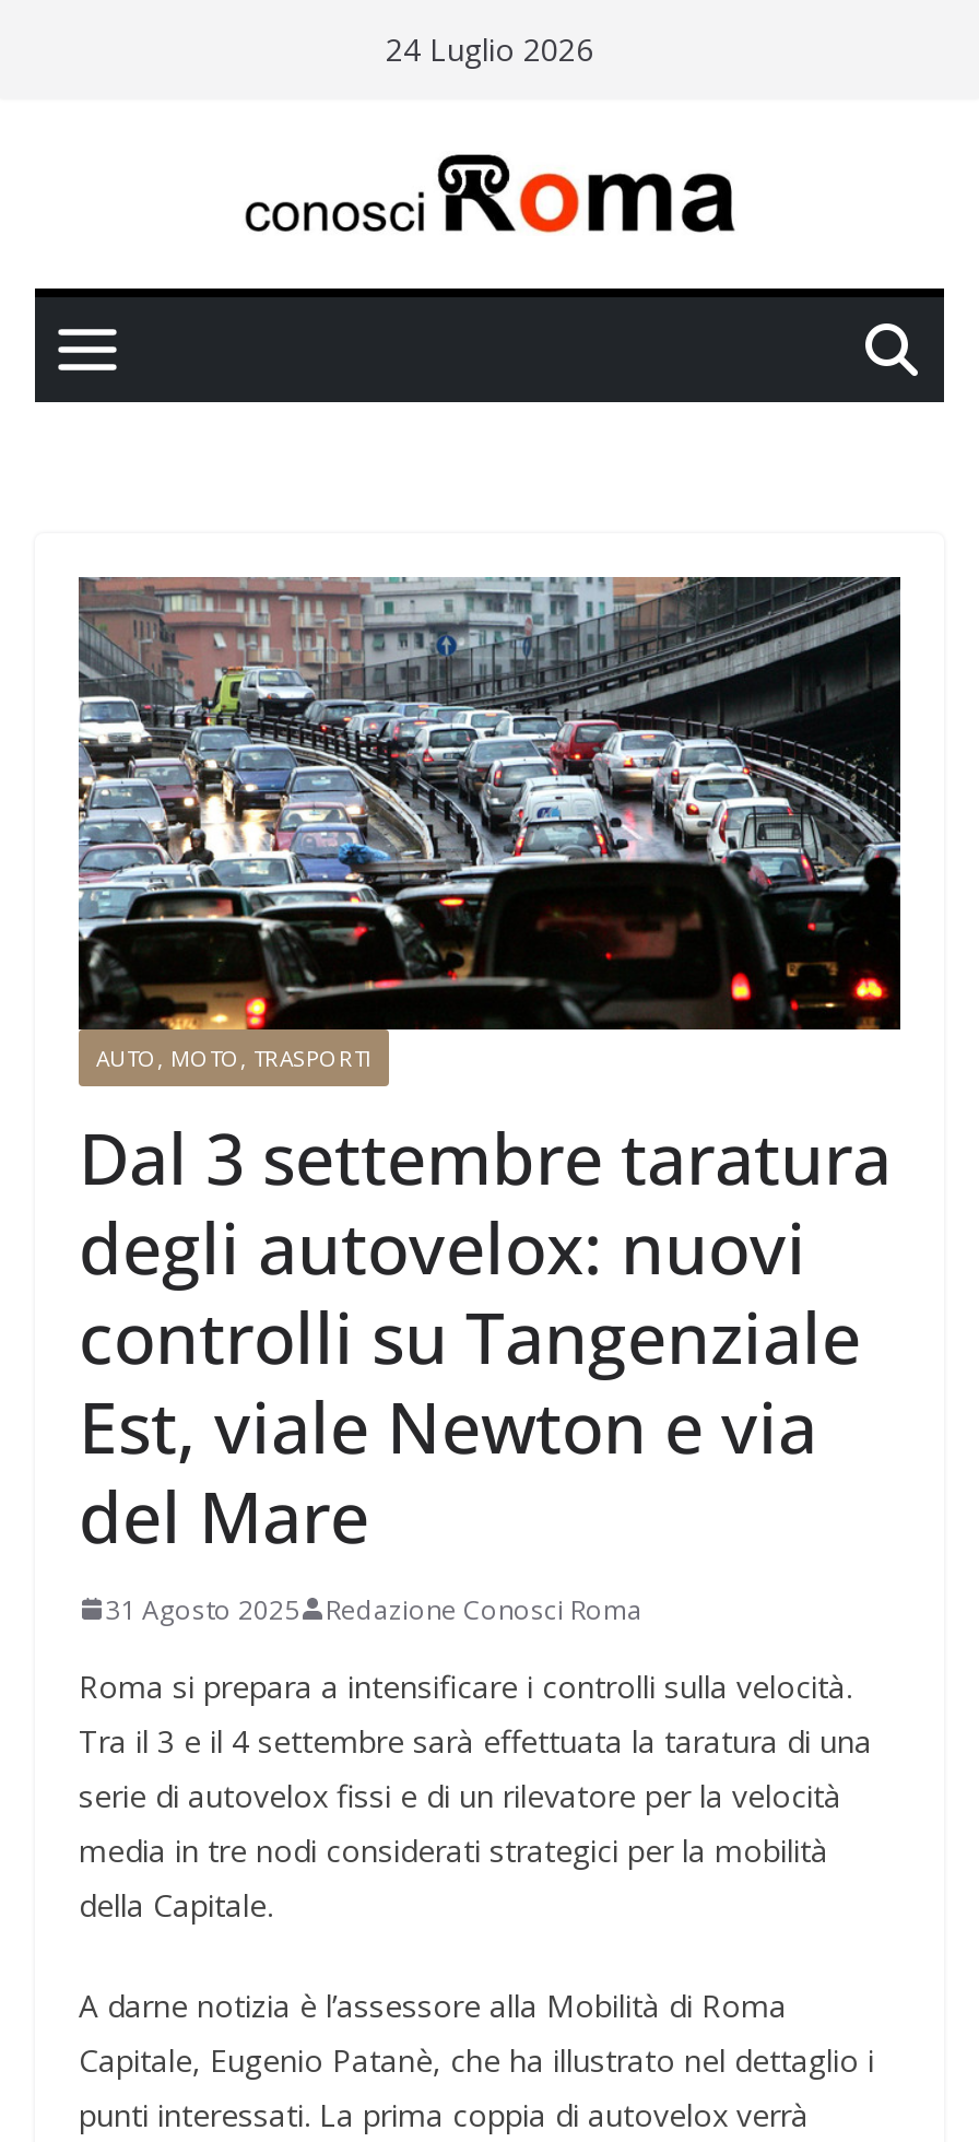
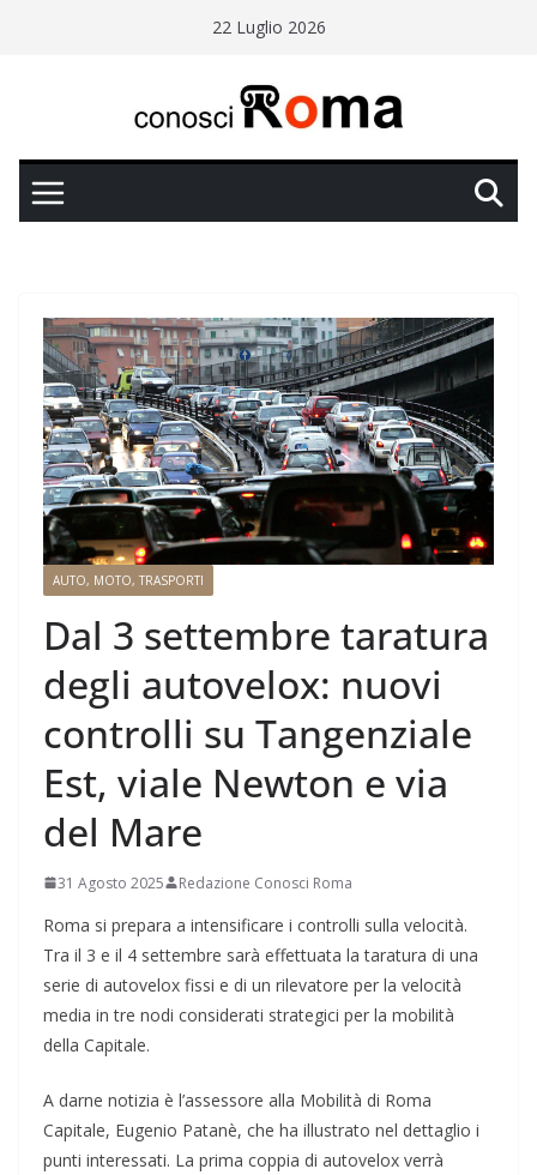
[386,28,593,70] 24 Luglio 2026 -> [212,16,325,38] 22 Luglio 2026

